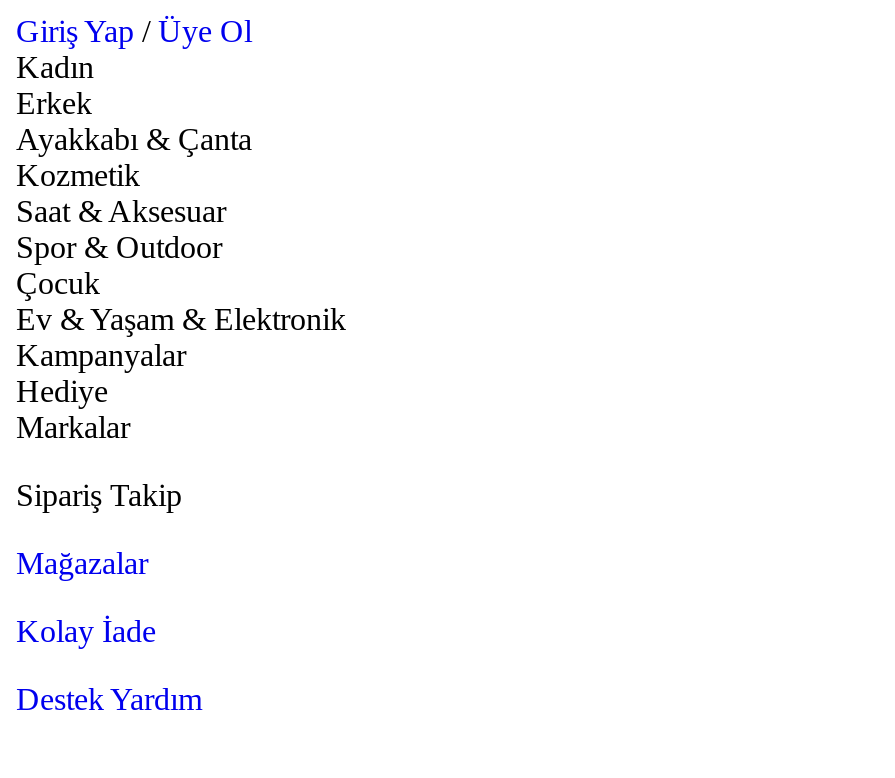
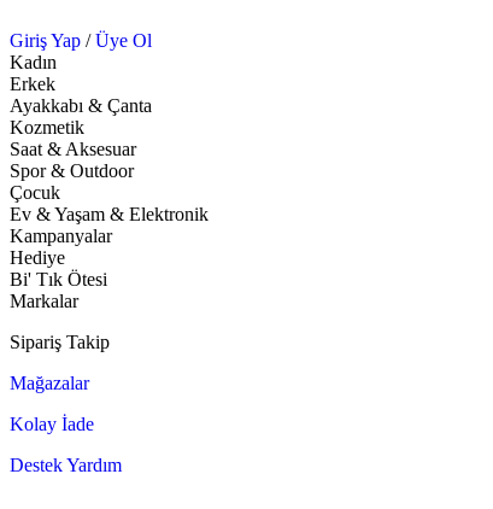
none -> [10,269,107,289] Bi' Tık Ötesi

